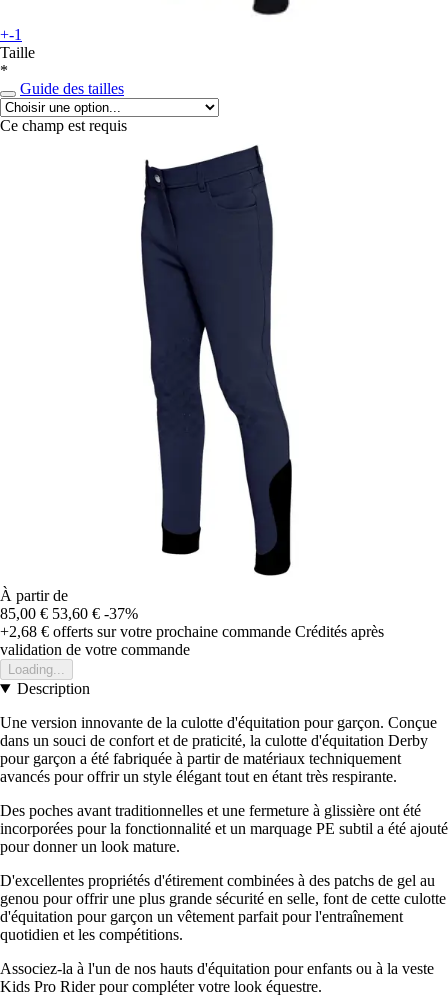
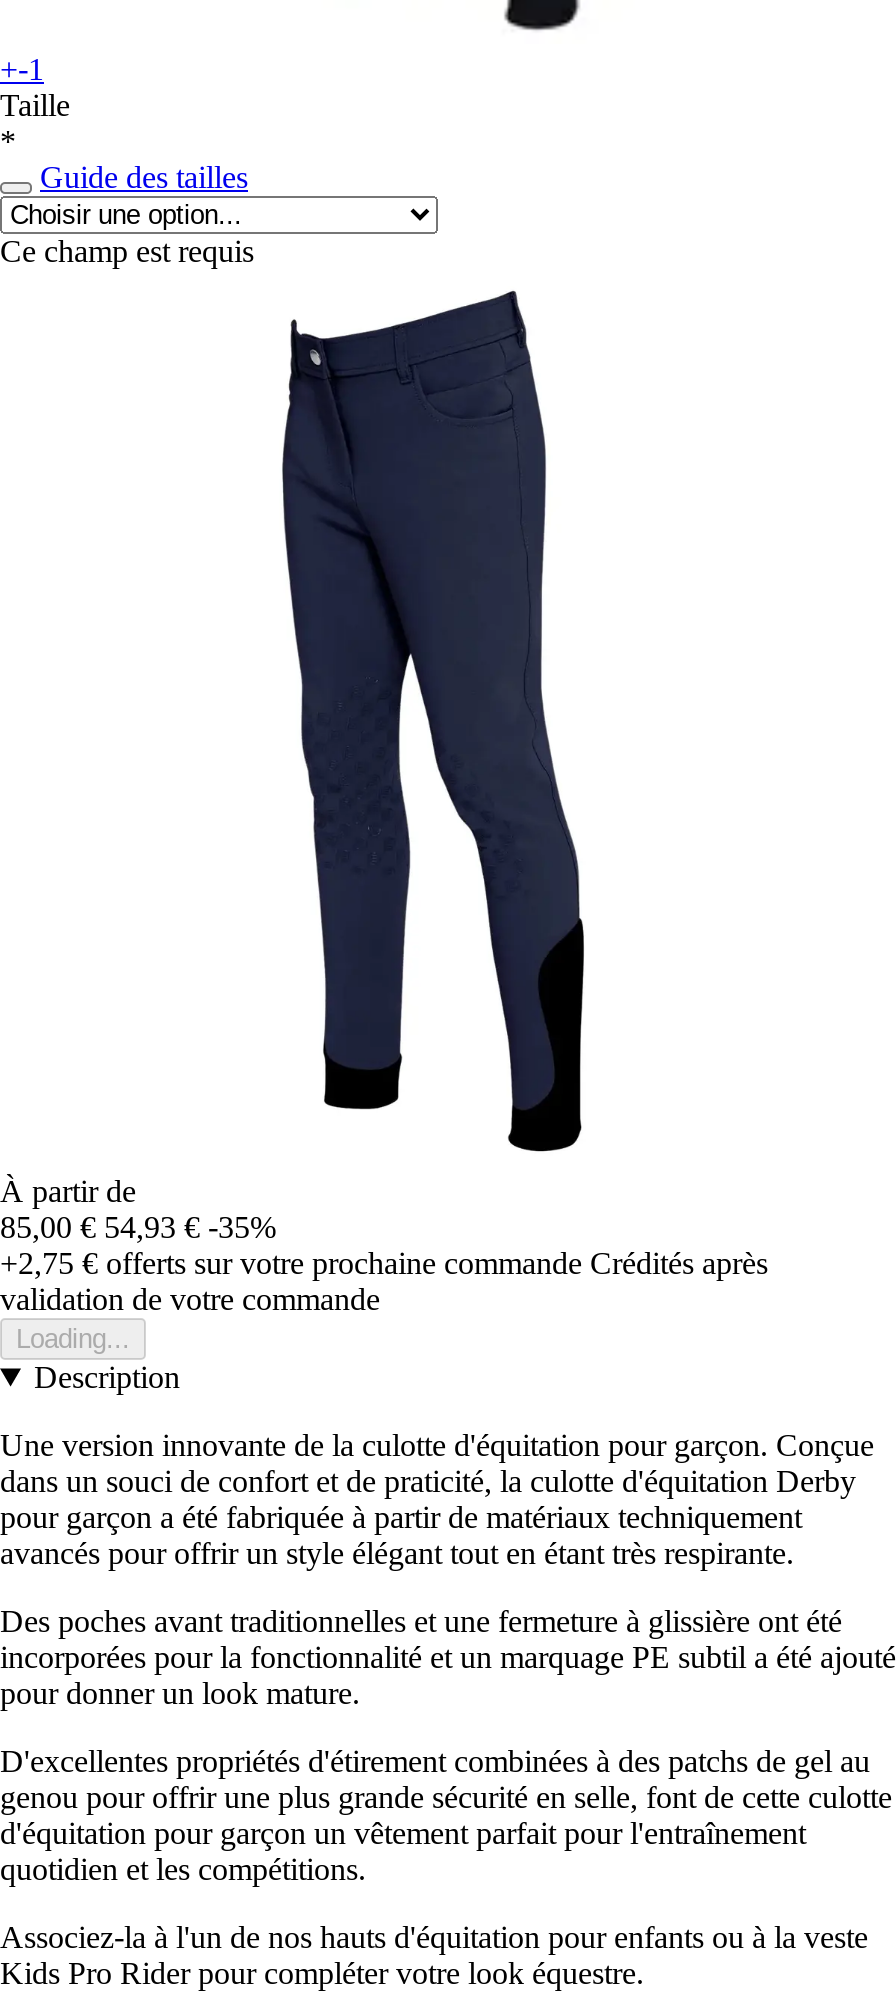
[0,605,138,622] 85,00 € 53,60 € -37% -> [0,1210,276,1244] 85,00 € 54,93 € -35%
[0,623,384,640] +2,68 €offerts sur votre prochaine commande Crédités après -> [0,1246,768,1280] +2,75 €offerts sur votre prochaine commande Crédités après

